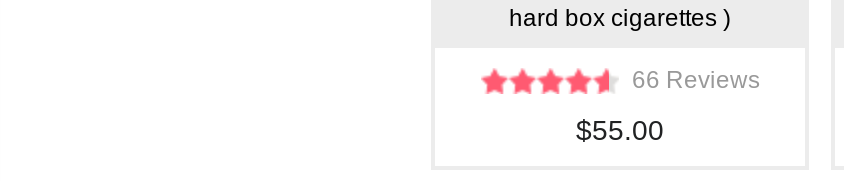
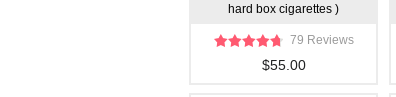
[632,66,760,94] 66 Reviews -> [289,33,353,47] 79 Reviews

